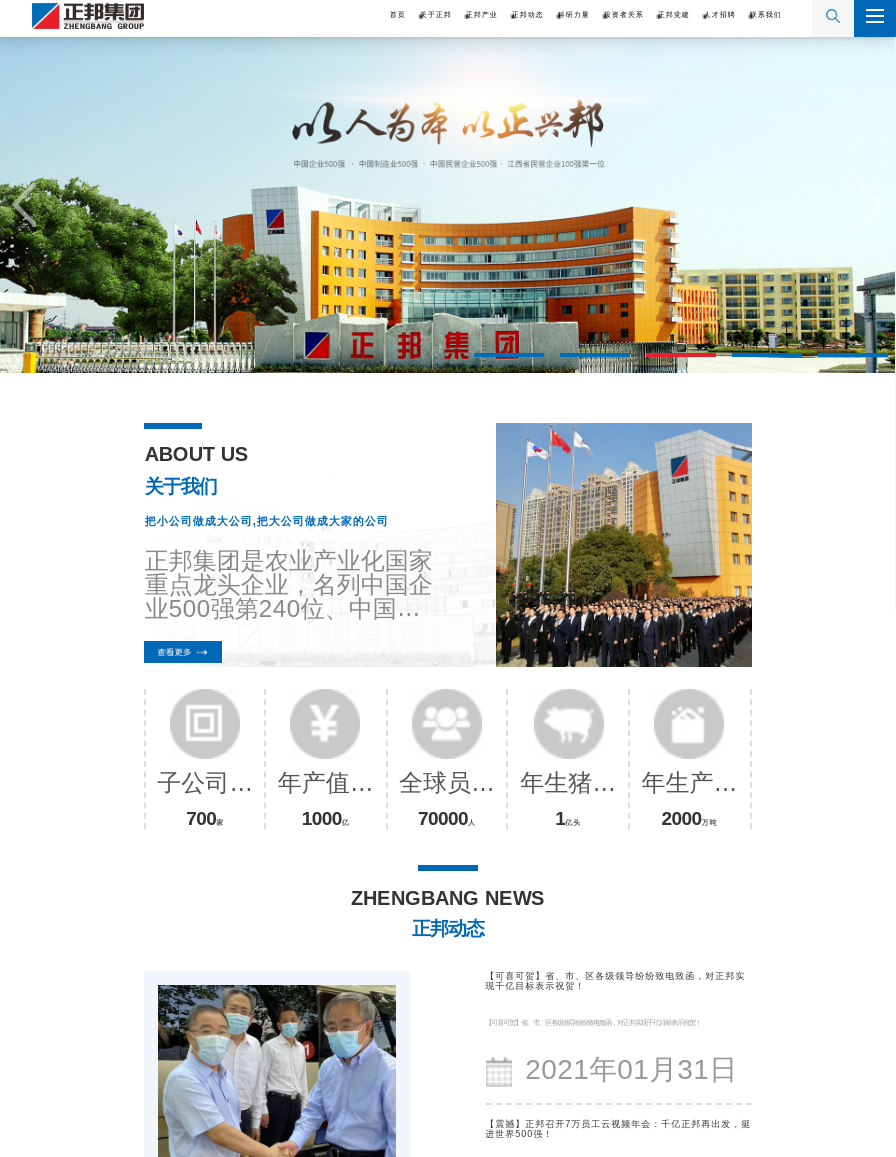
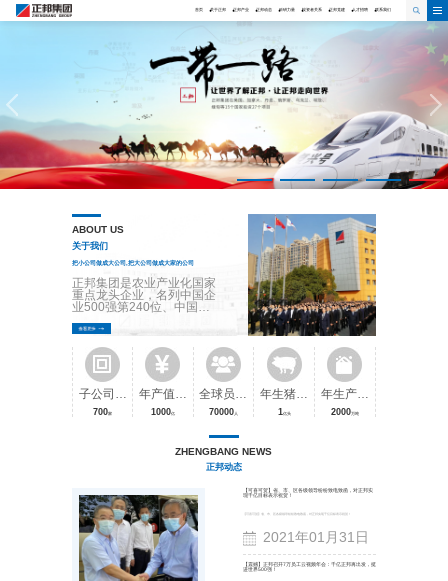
[6,39,890,375] [image] -> [3,21,445,190] [image]

